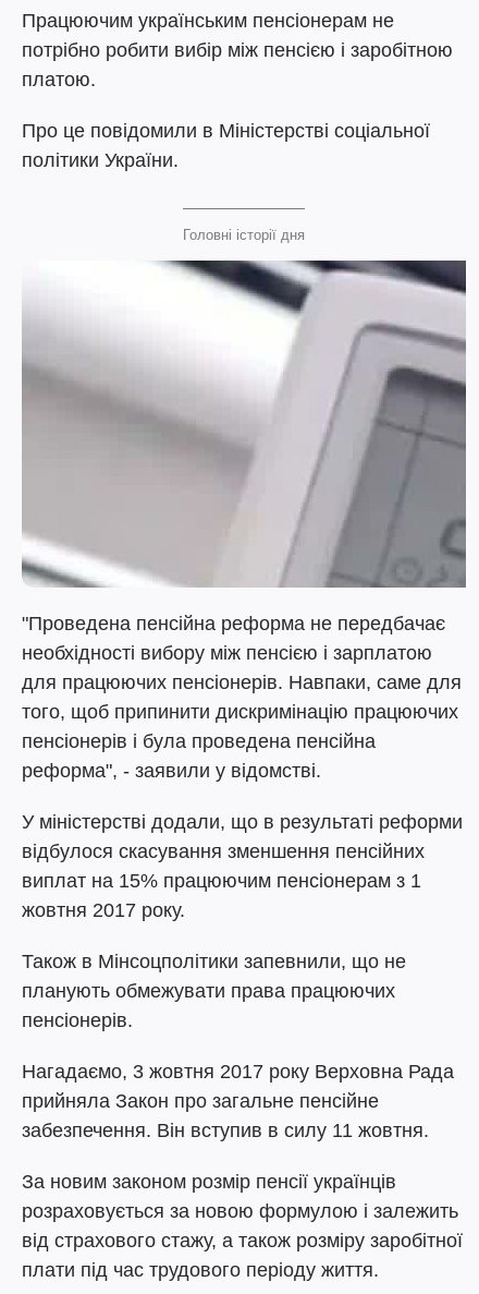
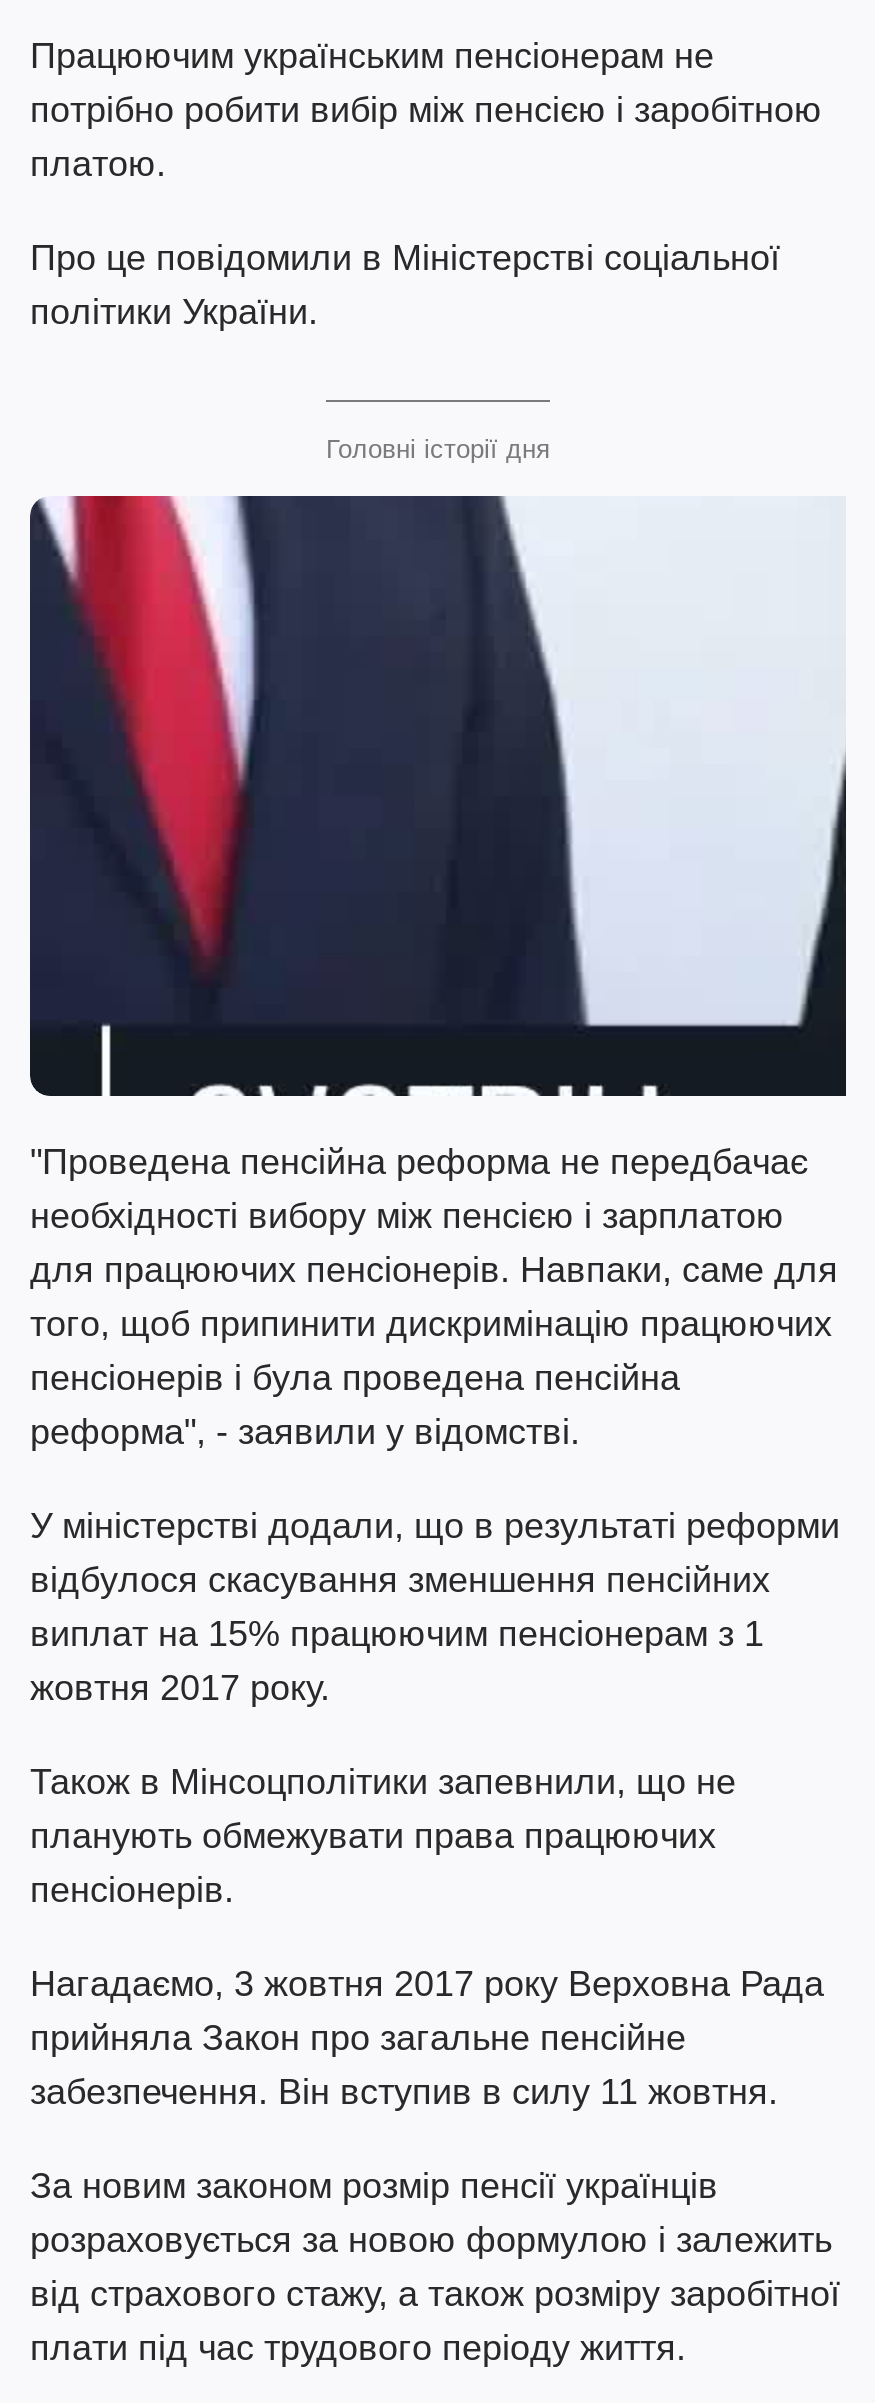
[21,259,467,589] [image] -> [28,494,846,1098] [image]

